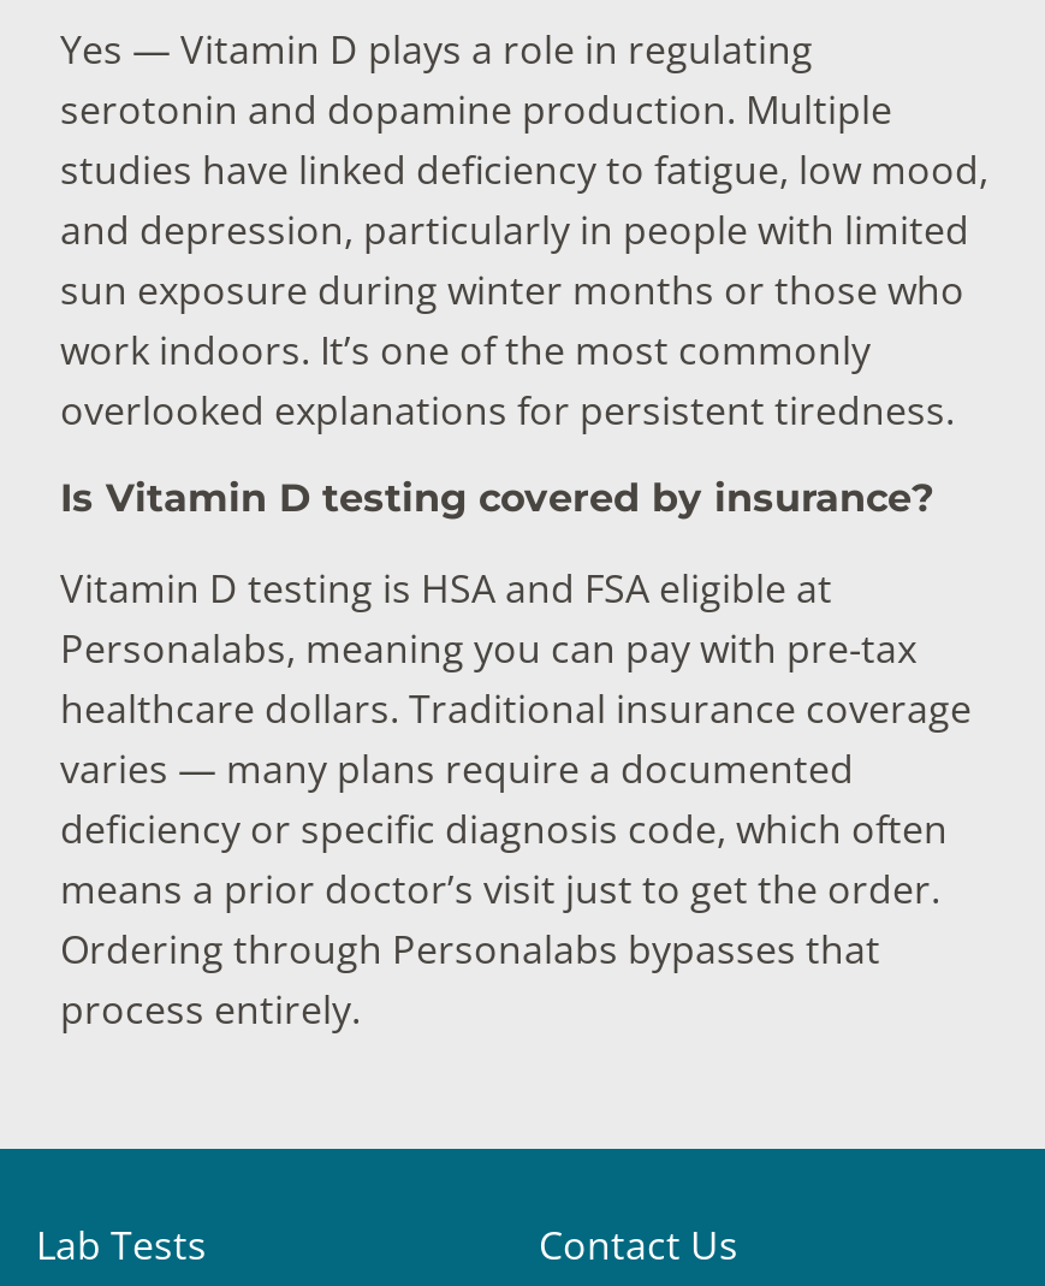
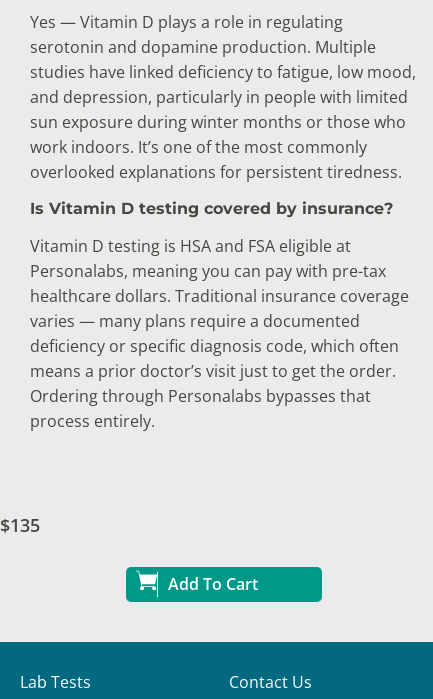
none -> [0,513,258,595] $135 | Add To Cart

